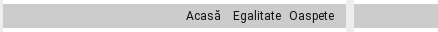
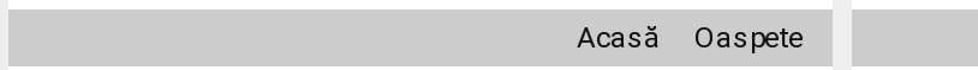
[233,9,333,23] Egalitate Oaspete -> [694,21,803,55] Oaspete

